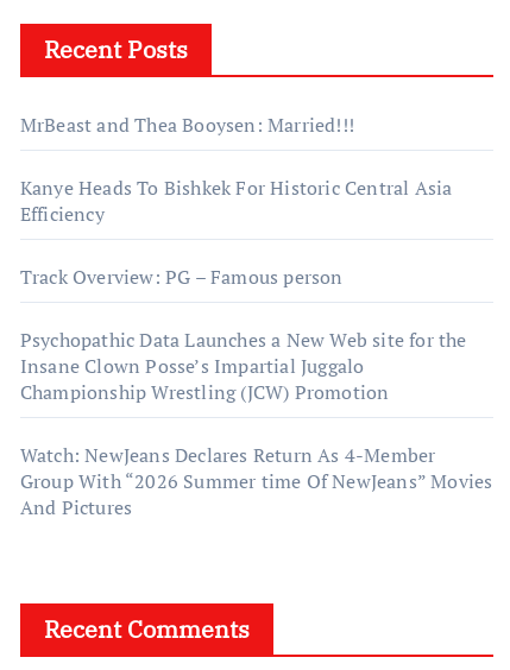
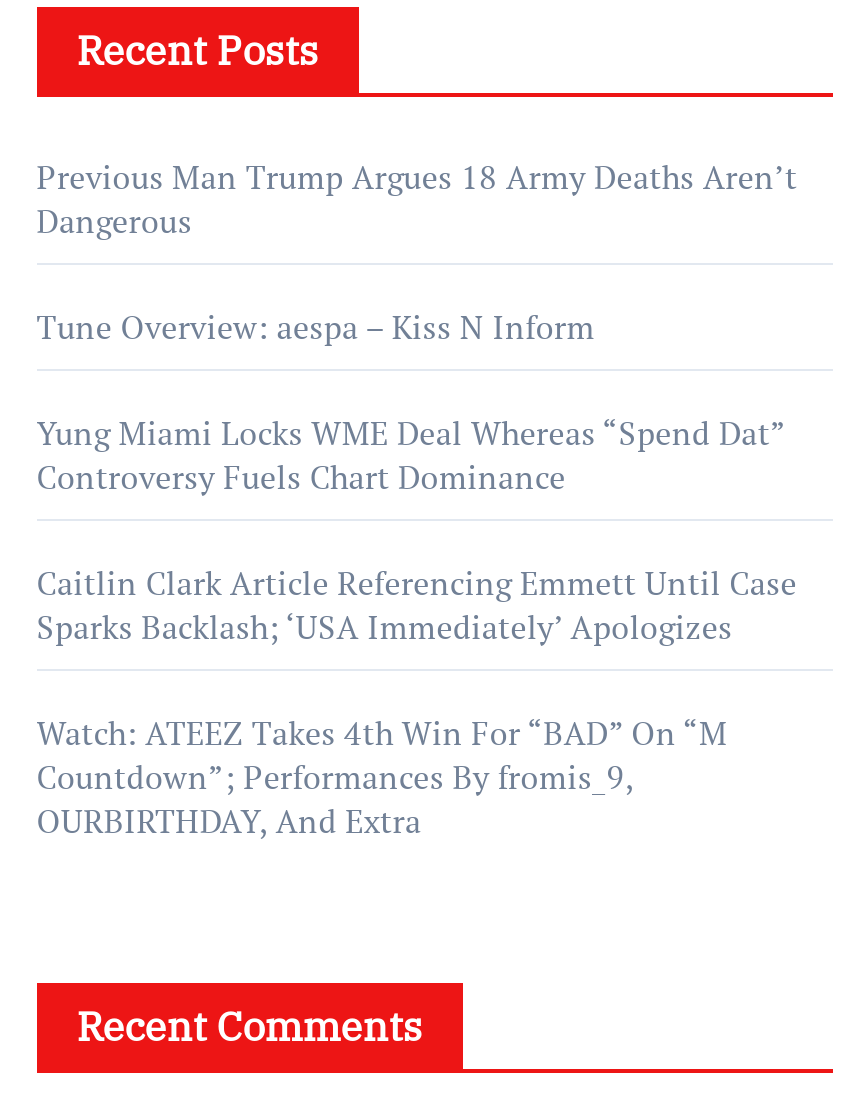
[20,112,354,138] MrBeast and Thea Booysen: Married!!! -> [37,156,797,244] Previous Man Trump Argues 18 Army Deaths Aren’t | Dangerous
[20,175,452,227] Kanye Heads To Bishkek For Historic Central Asia | Efficiency -> [37,306,595,350] Tune Overview: aespa – Kiss N Inform
[20,264,343,290] Track Overview: PG – Famous person -> [37,412,785,500] Yung Miami Locks WME Deal Whereas “Spend Dat” | Controversy Fuels Chart Dominance
[20,327,467,406] Psychopathic Data Launches a New Web site for the | Insane Clown Posse’s Impartial Juggalo | Championship Wrestling (JCW) Promotion -> [37,562,797,650] Caitlin Clark Article Referencing Emmett Until Case | Sparks Backlash; ‘USA Immediately’ Apologizes
[20,443,493,521] Watch: NewJeans Declares Return As 4-Member | Group With “2026 Summer time Of NewJeans” Movies | And Pictures -> [37,712,727,844] Watch: ATEEZ Takes 4th Win For “BAD” On “M | Countdown”; Performances By fromis_9, | OURBIRTHDAY, And Extra

